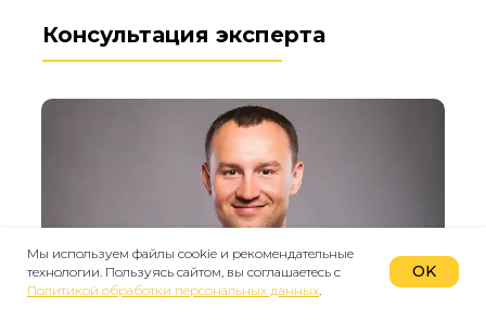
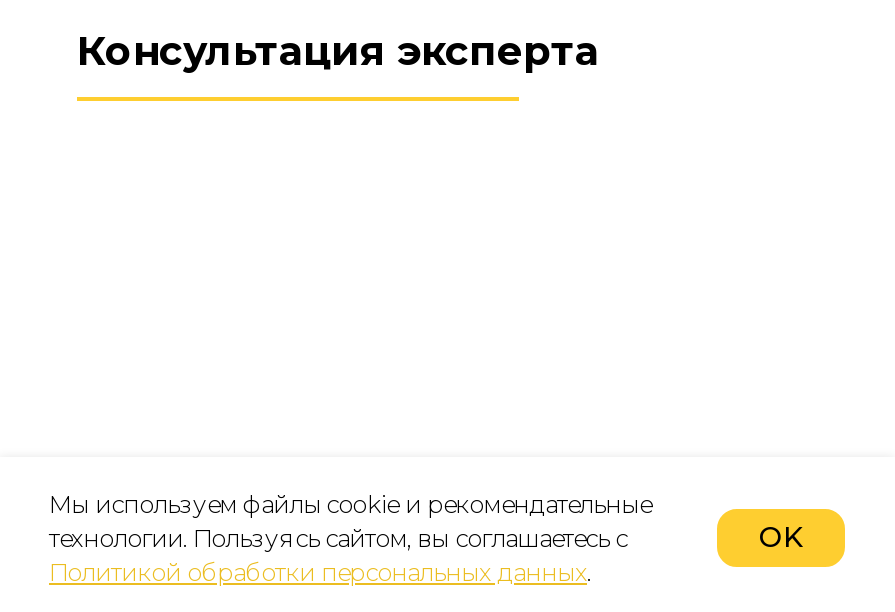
[40,98,446,229] [image] -> none

